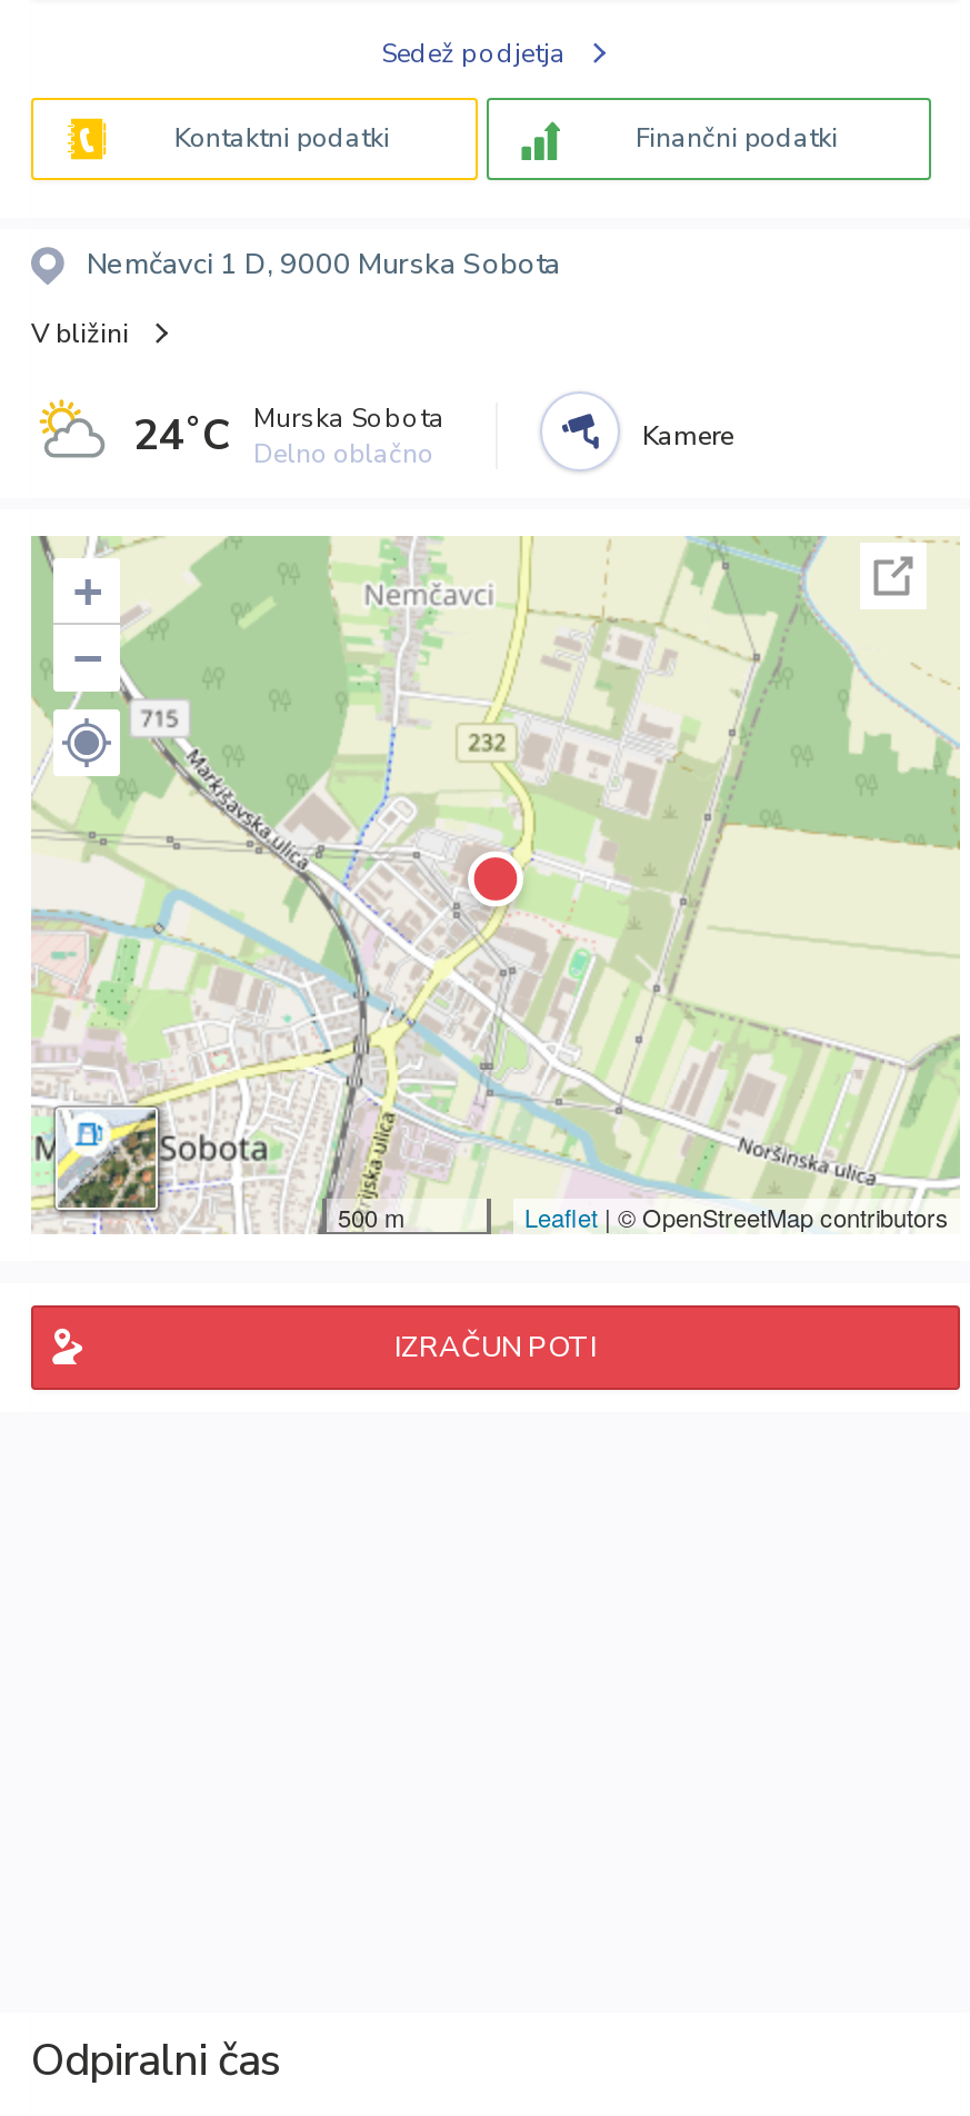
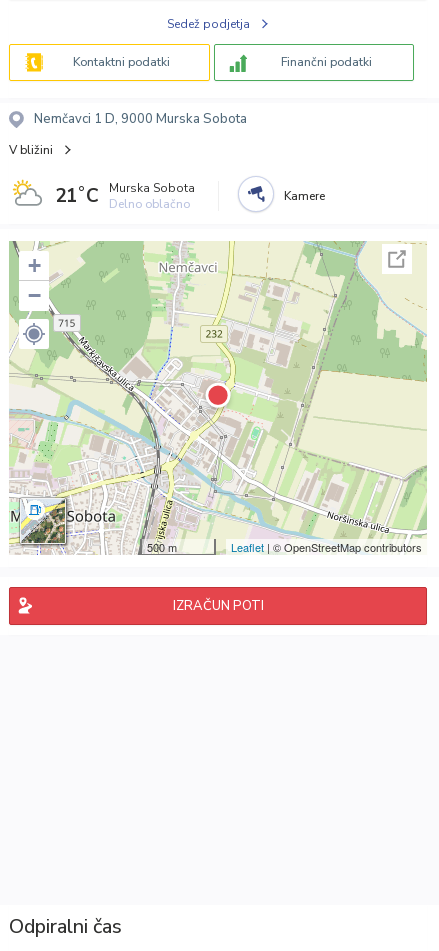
[133,400,444,471] 24˚C Murska Sobota Delno oblačno -> [55,180,195,212] 21˚C Murska Sobota Delno oblačno

